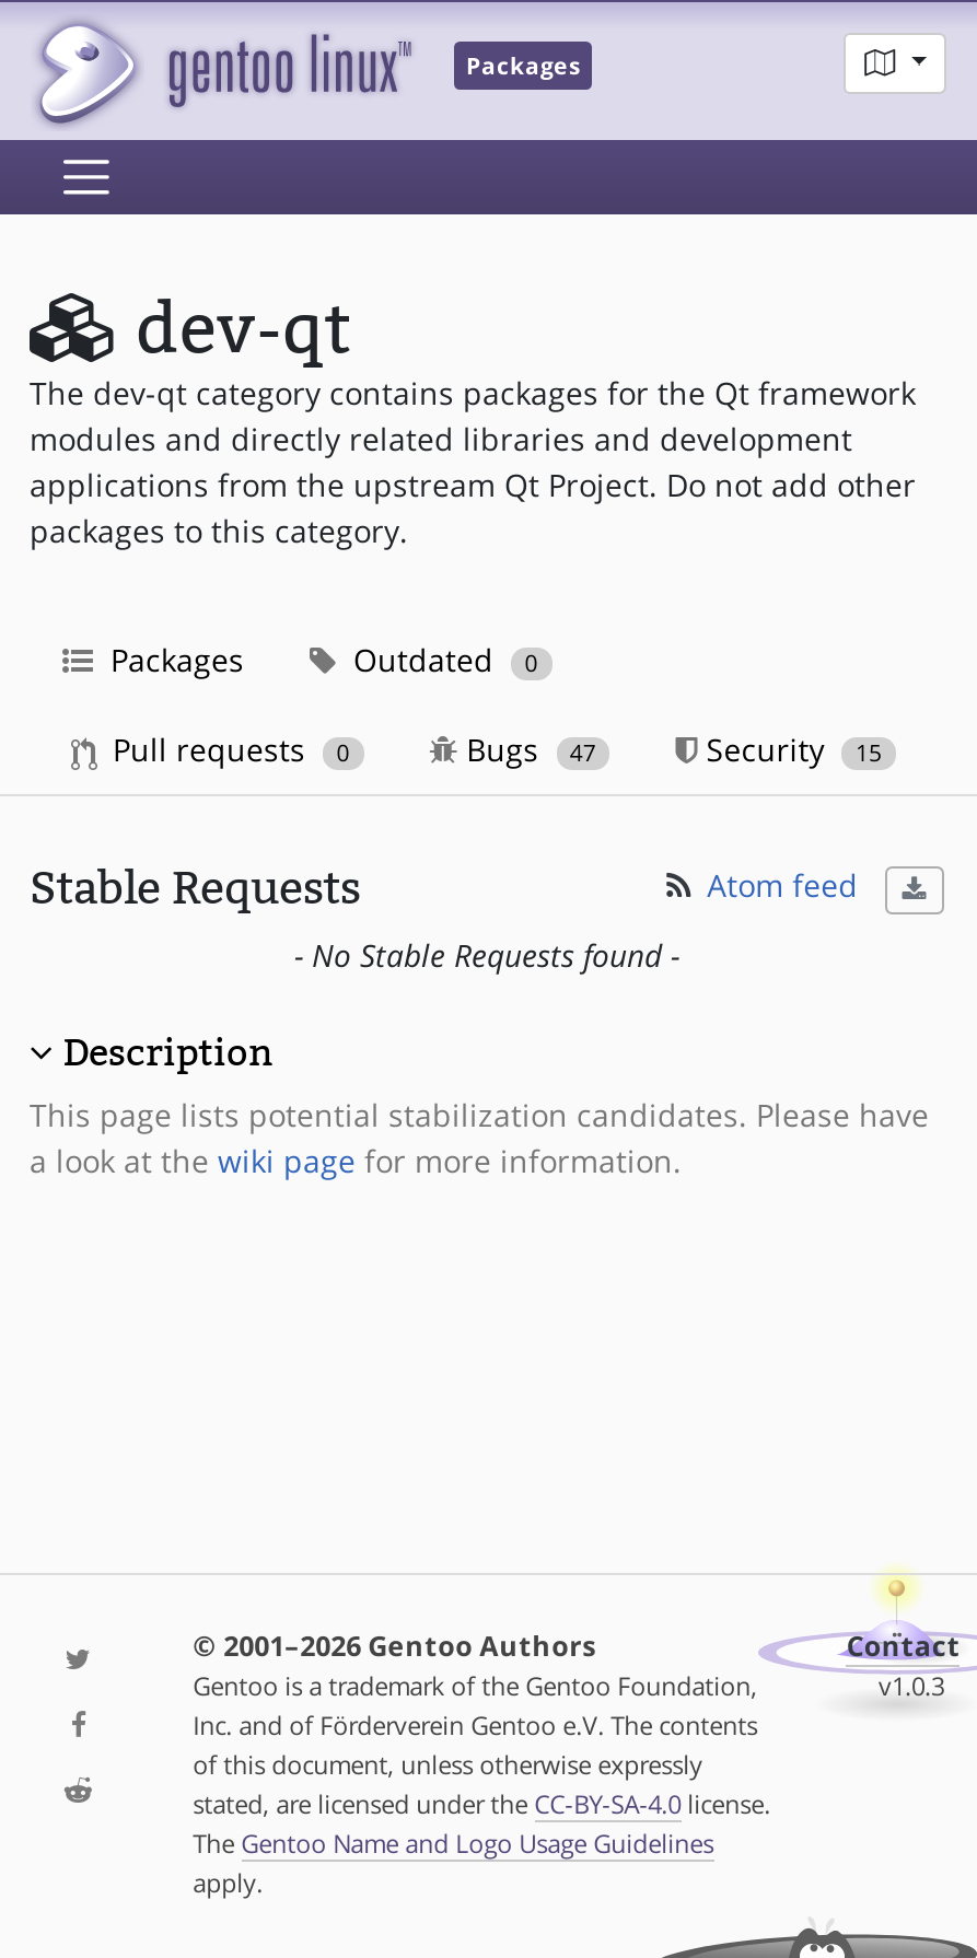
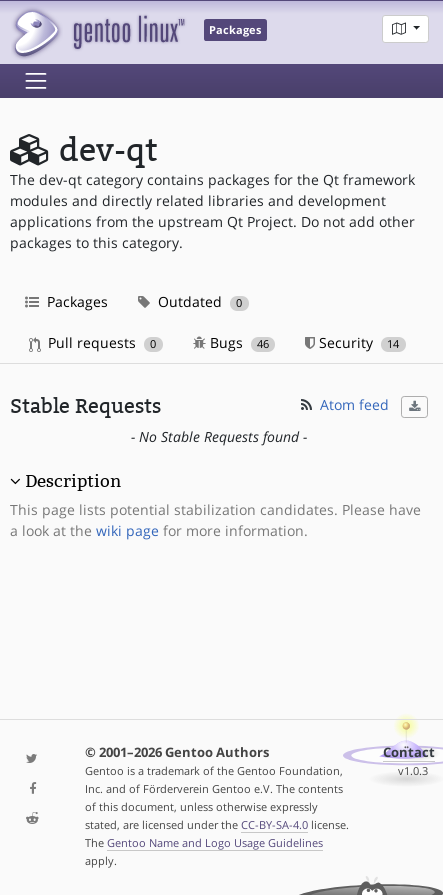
[458,729,596,771] Bugs 47 -> [206,333,269,352] Bugs 46
[697,729,882,771] Security 15 -> [315,333,399,352] Security 14

